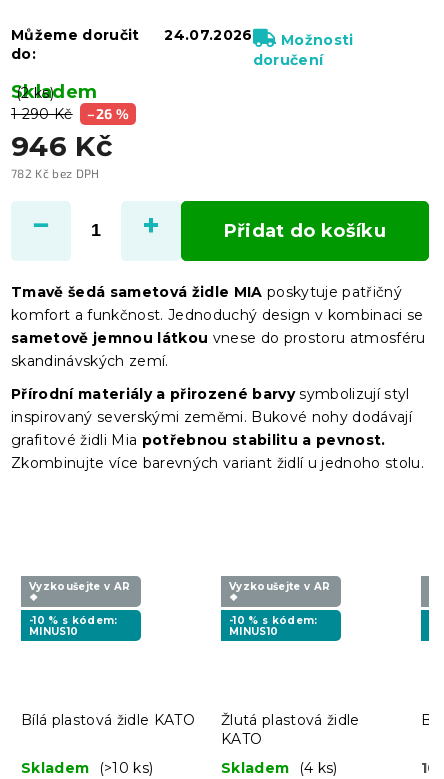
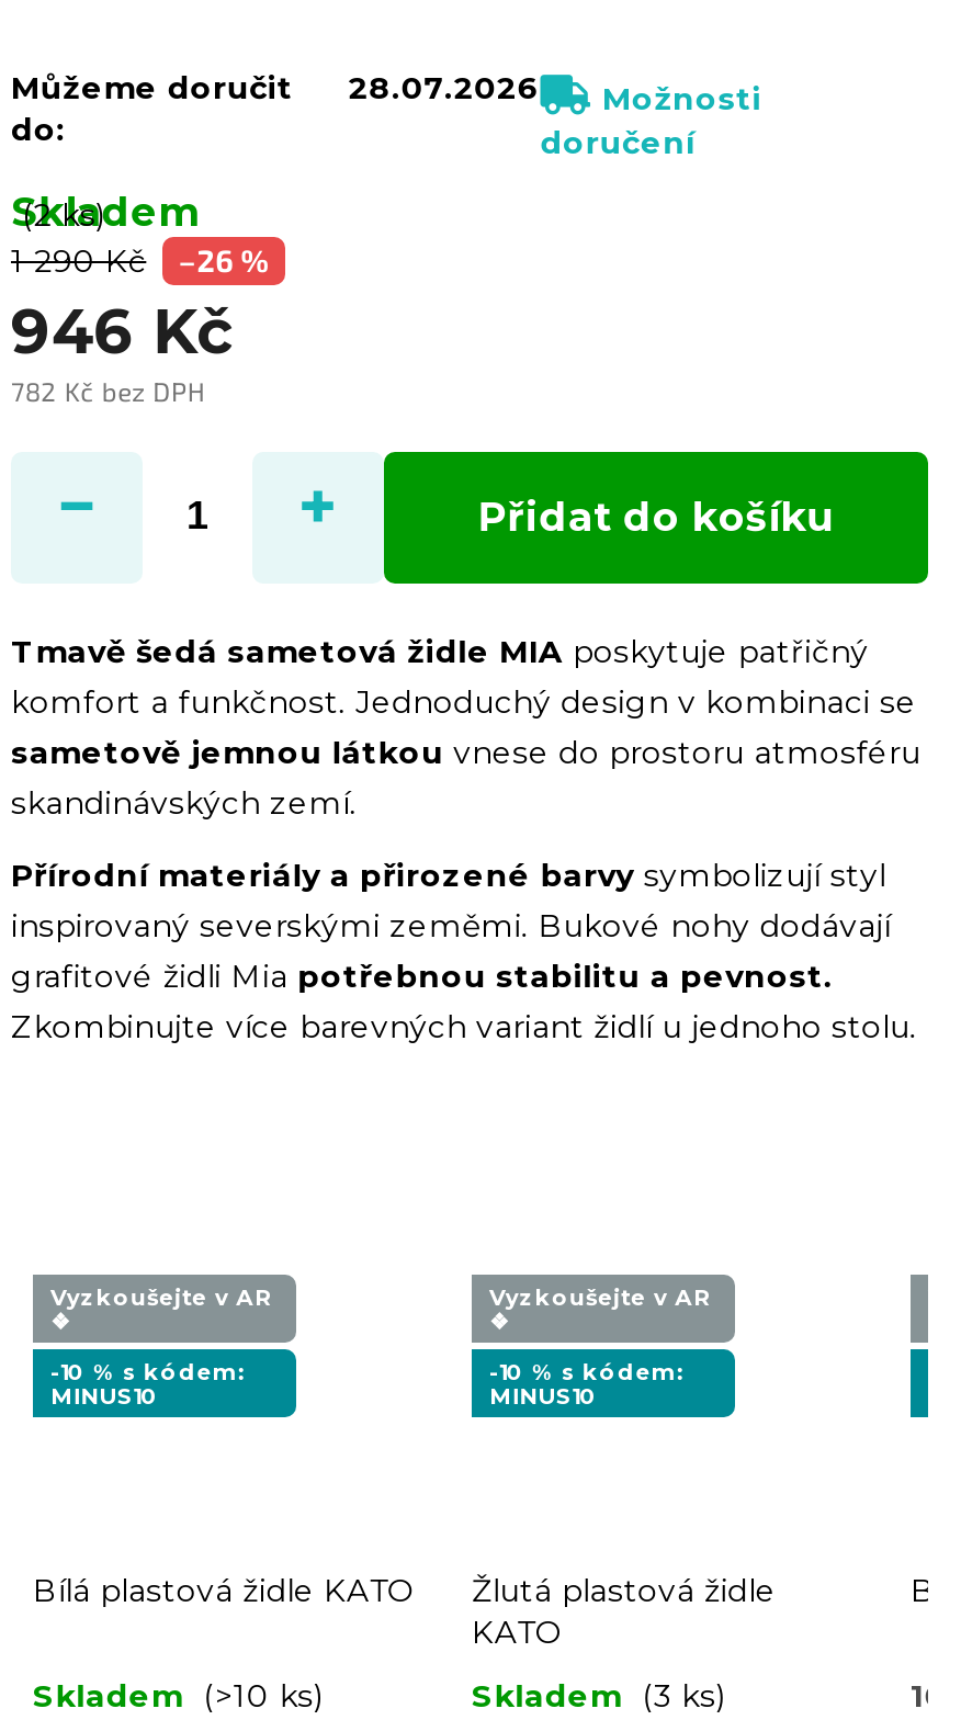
[11,26,354,49] Můžeme doručit 24.07.2026 Možnosti -> [11,68,762,118] Můžeme doručit 28.07.2026 Možnosti
[221,759,338,777] Skladem (4 ks) -> [472,1676,726,1715] Skladem (3 ks)

